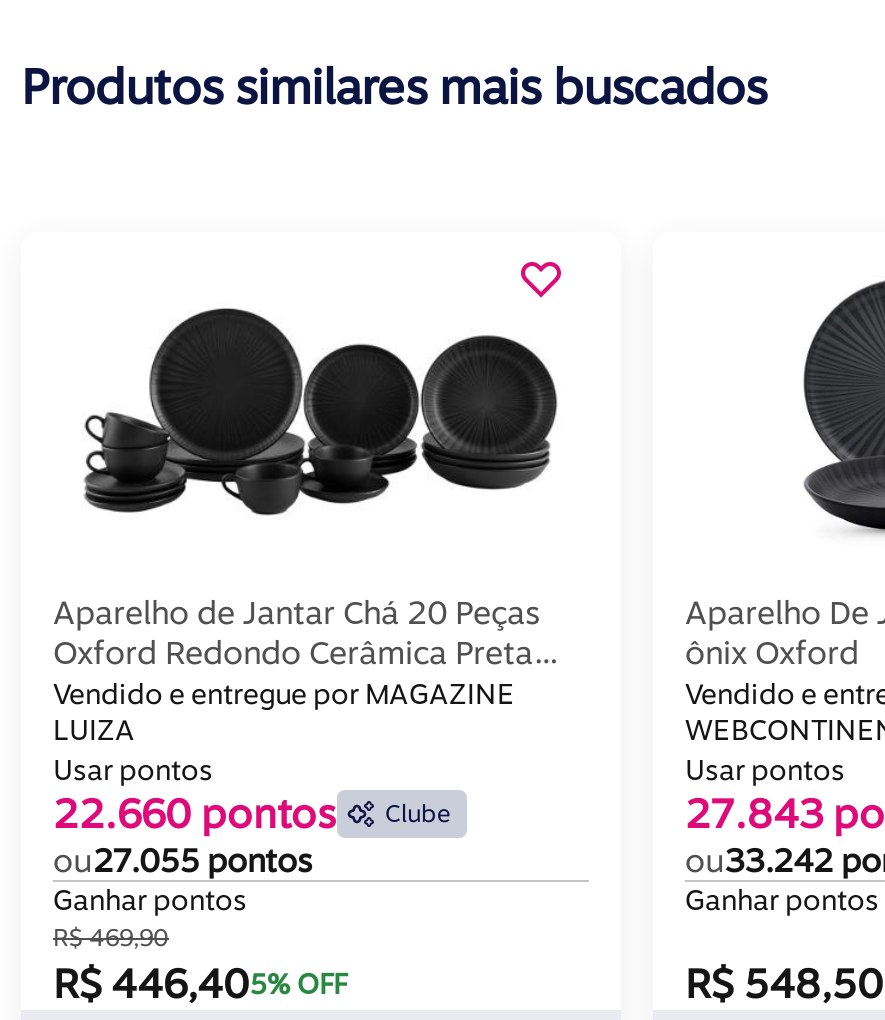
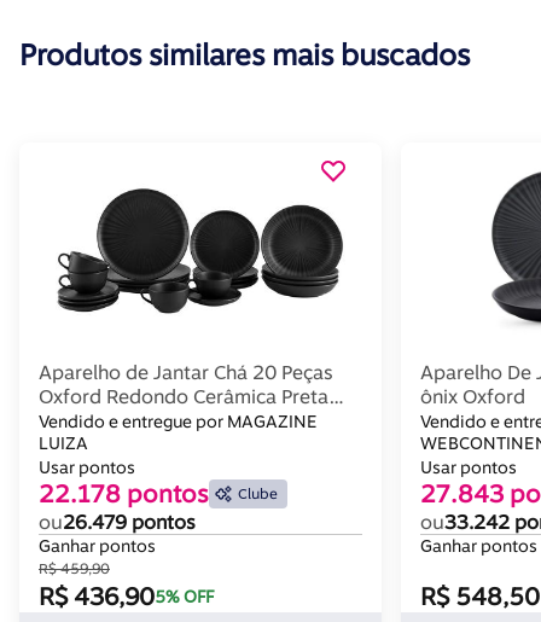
[53,788,451,838] 22.660 pontos Clube -> [39,478,278,508] 22.178 pontos Clube
[53,840,313,880] ou27.055 pontos -> [39,509,196,534] ou26.479 pontos
[53,923,169,953] R$ 469,90 -> [39,560,110,578] R$ 459,90
[53,958,347,1008] R$ 446,405% OFF -> [39,581,214,611] R$ 436,905% OFF

